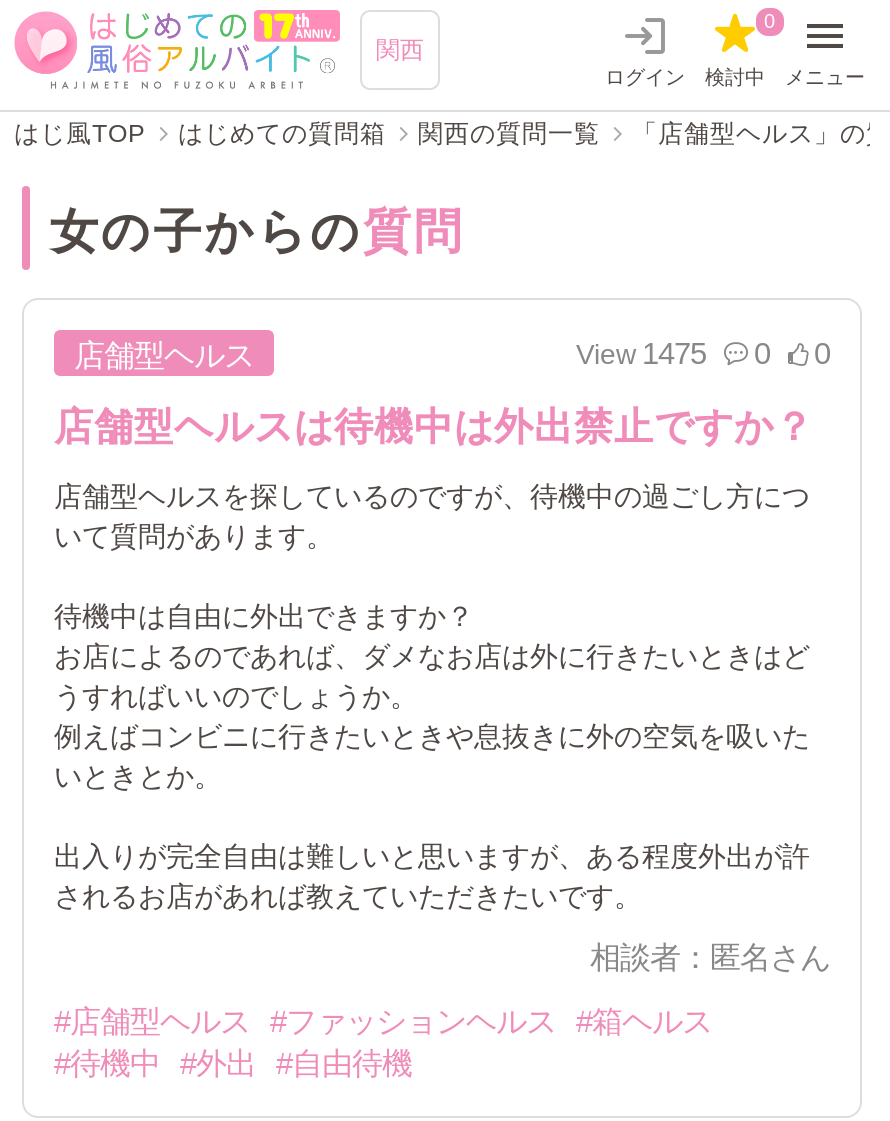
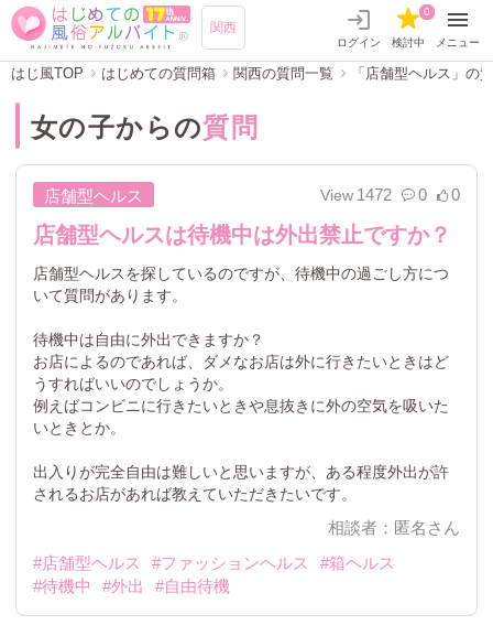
[642,336,830,370] 1475 0 0 -> [357,185,460,204] 1472 0 0

